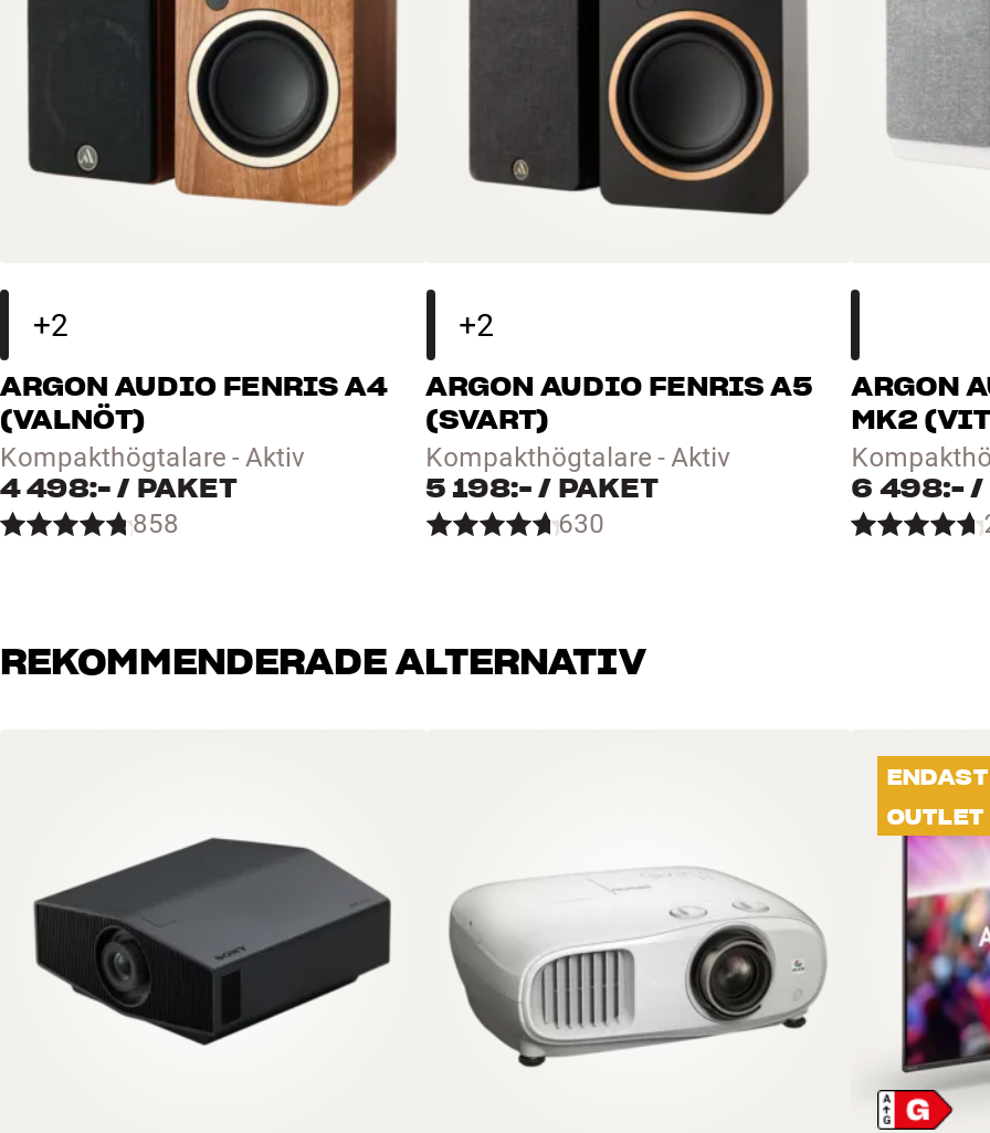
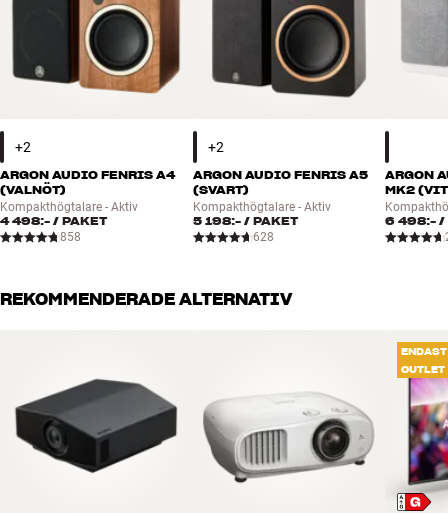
[558,509,605,540] 630 -> [253,230,274,244] 628

